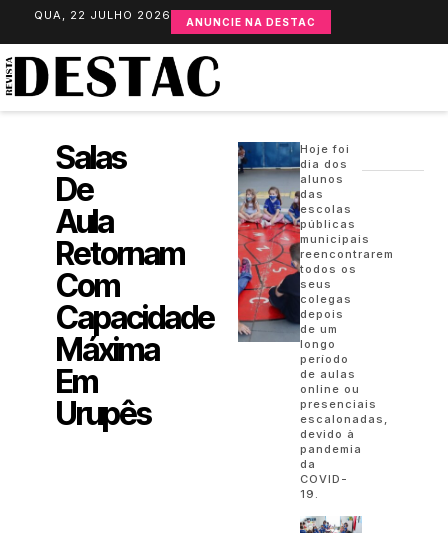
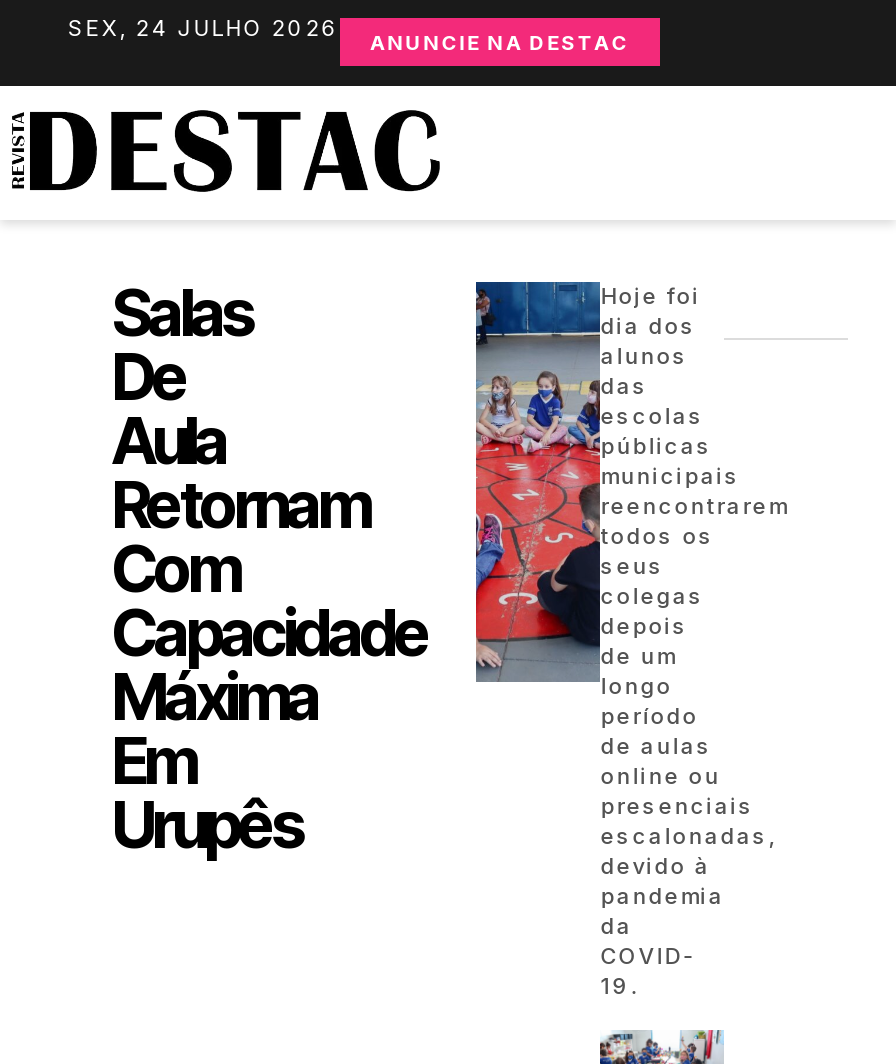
[34,8,316,28] QUA, 22 JULHO 2026 ANUNCIE NA DESTAC -> [68,14,630,54] SEX, 24 JULHO 2026 ANUNCIE NA DESTAC

